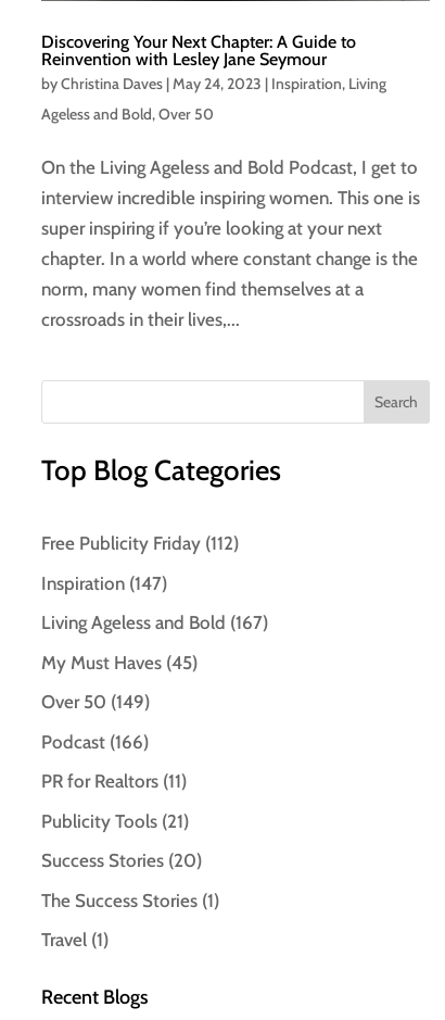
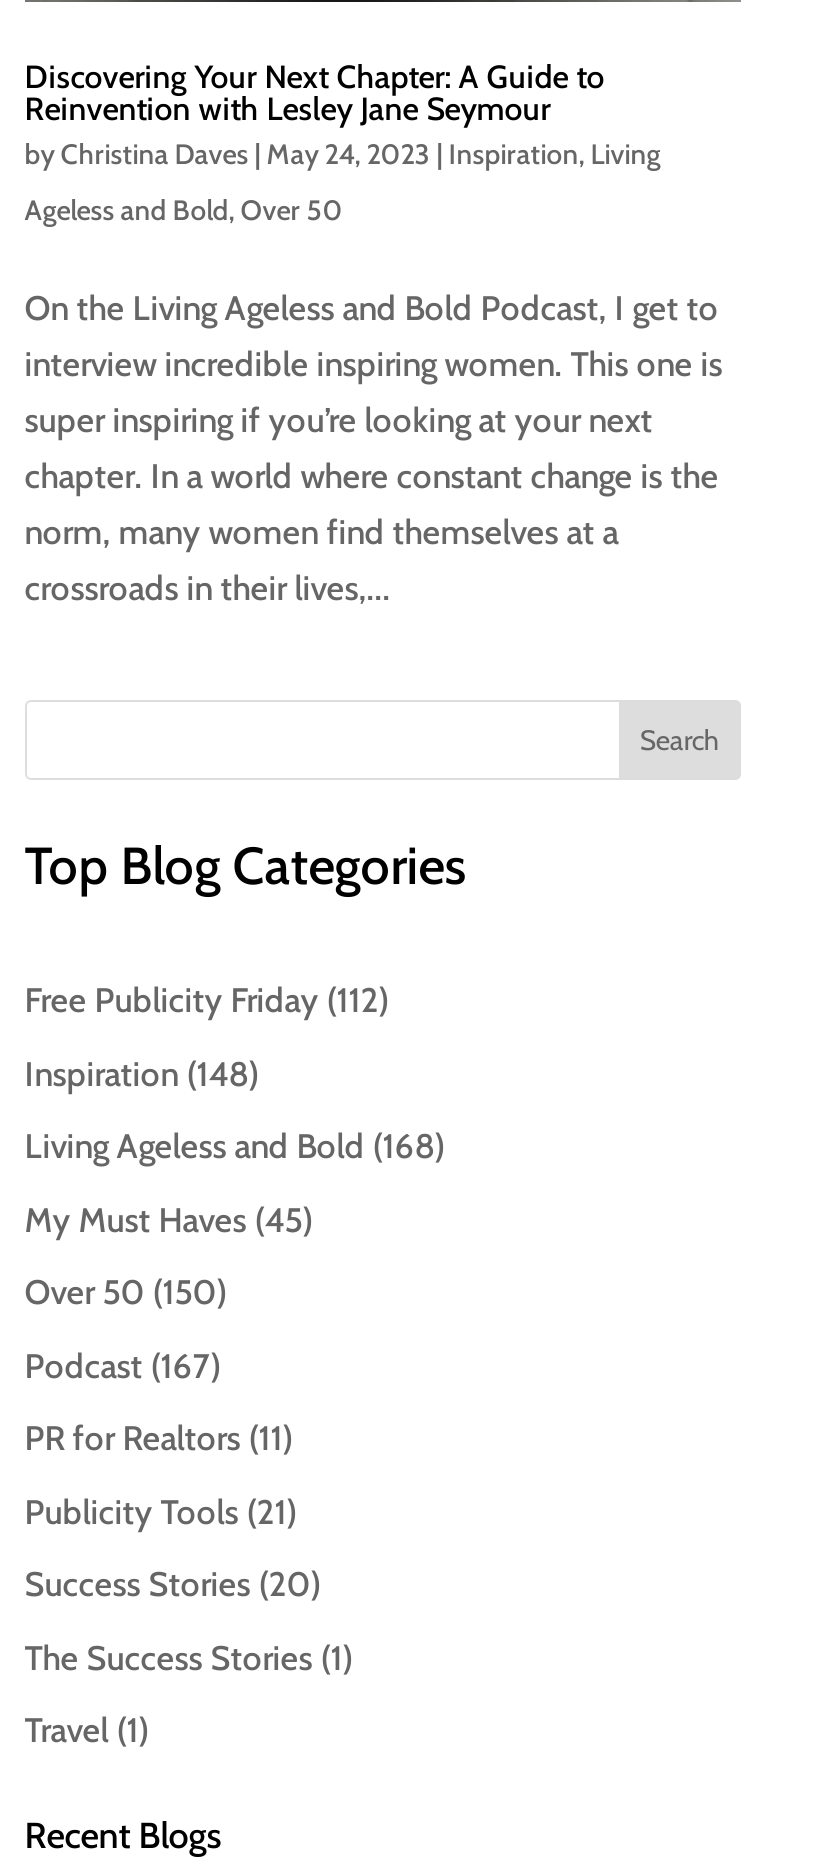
[41,572,167,594] Inspiration (147) -> [25,1054,259,1094] Inspiration (148)
[41,612,268,634] Living Ageless and Bold (167) -> [25,1127,445,1167] Living Ageless and Bold (168)
[41,691,150,713] Over 50 (149) -> [25,1273,227,1313] Over 50 (150)
[41,731,148,753] Podcast (166) -> [25,1346,221,1386] Podcast (167)

